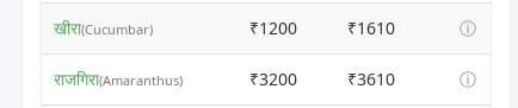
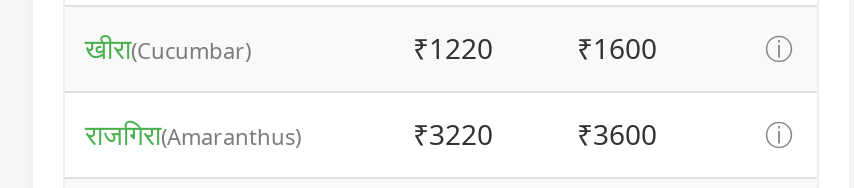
[249,17,297,39] ₹1200 -> [413,29,493,67] ₹1220
[347,17,395,39] ₹1610 -> [577,29,657,67] ₹1600
[249,68,297,90] ₹3200 -> [413,115,493,153] ₹3220
[347,68,395,90] ₹3610 -> [577,115,657,153] ₹3600

